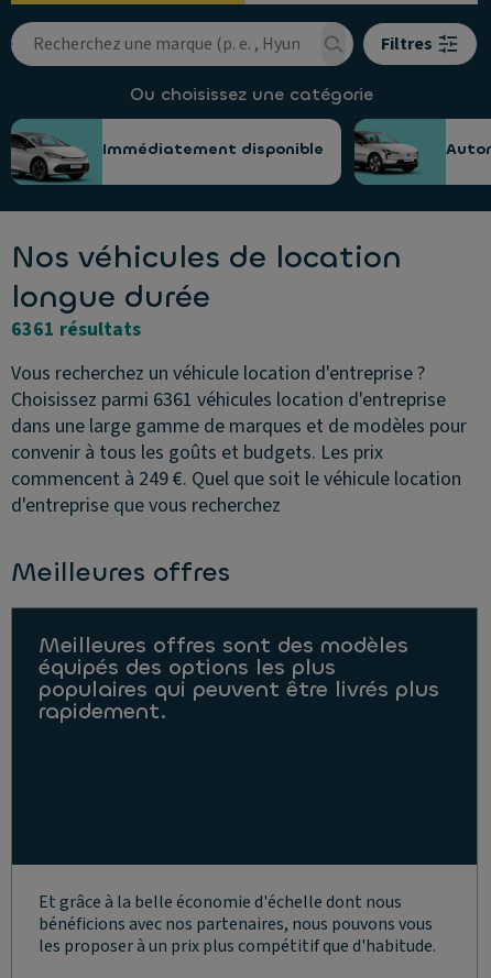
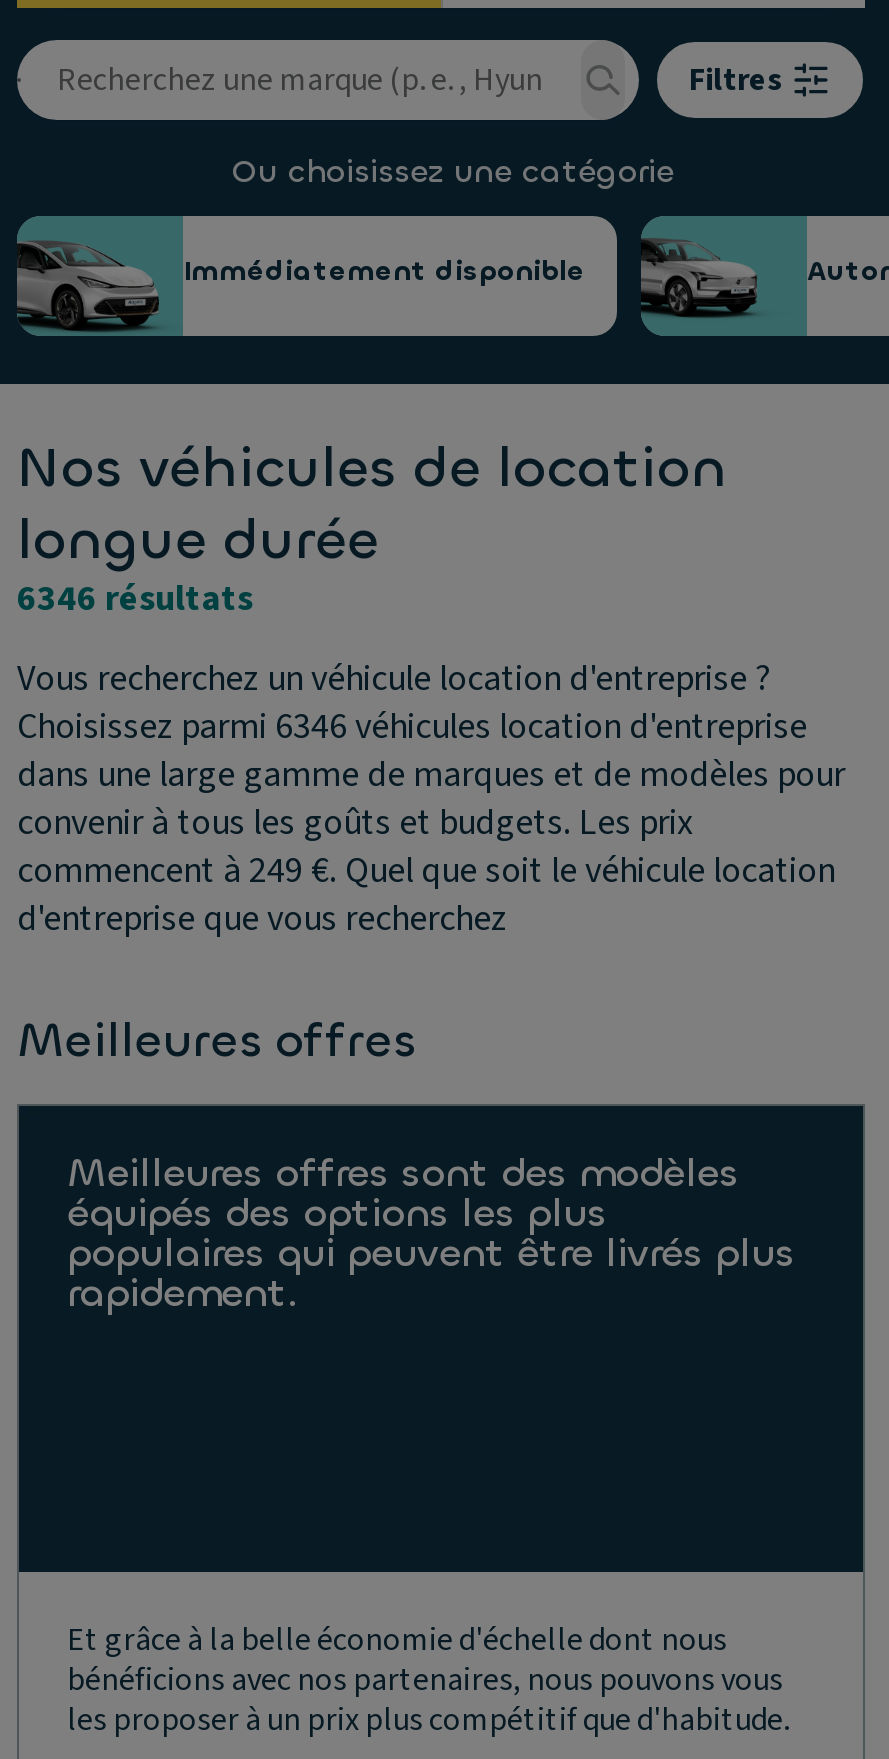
[11,316,141,343] 6361 résultats -> [17,574,253,624] 6346 résultats
[11,386,446,414] Choisissez parmi 6361 véhicules location d'entreprise -> [17,702,807,752] Choisissez parmi 6346 véhicules location d'entreprise

